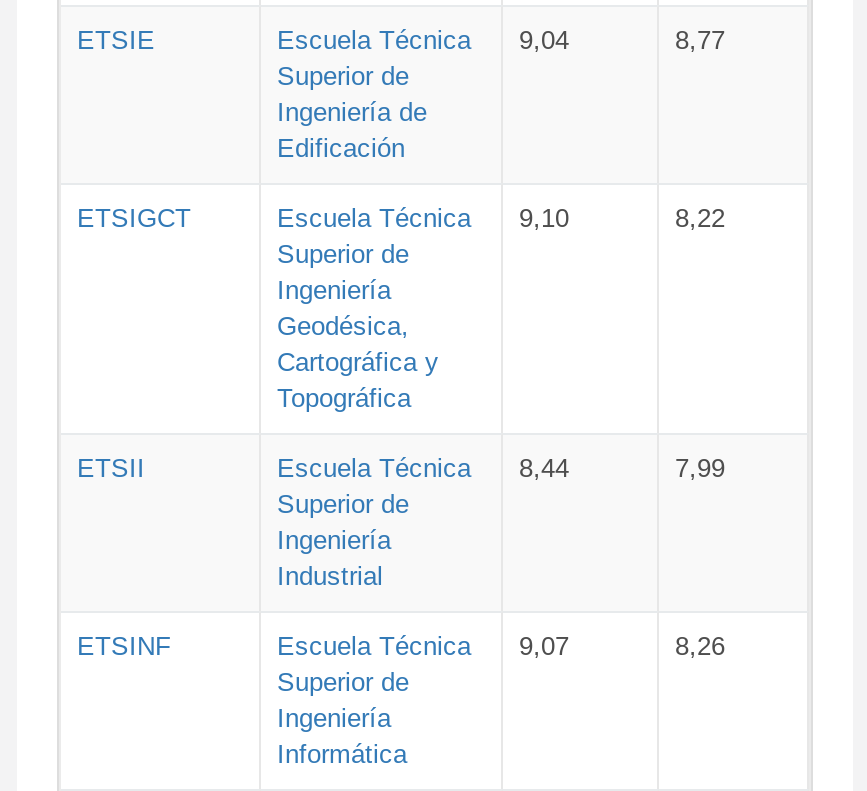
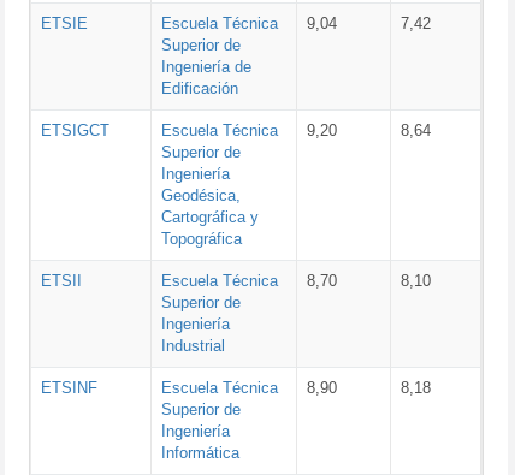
[675,25,725,55] 8,77 -> [401,14,431,32] 7,42
[277,203,569,233] Escuela Técnica 9,10 -> [161,121,337,139] Escuela Técnica 9,20
[675,203,725,233] 8,22 -> [401,121,431,139] 8,64
[277,453,569,483] Escuela Técnica 8,44 -> [161,272,337,290] Escuela Técnica 8,70
[675,453,725,483] 7,99 -> [401,272,431,290] 8,10
[277,631,569,661] Escuela Técnica 9,07 -> [161,379,337,397] Escuela Técnica 8,90
[675,631,725,661] 8,26 -> [401,379,431,397] 8,18

